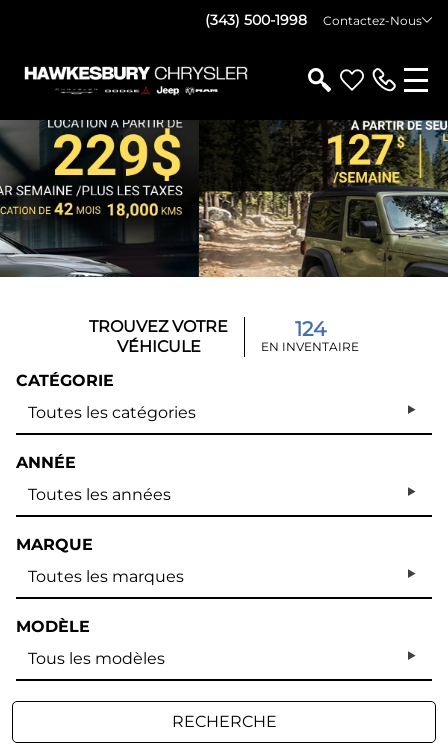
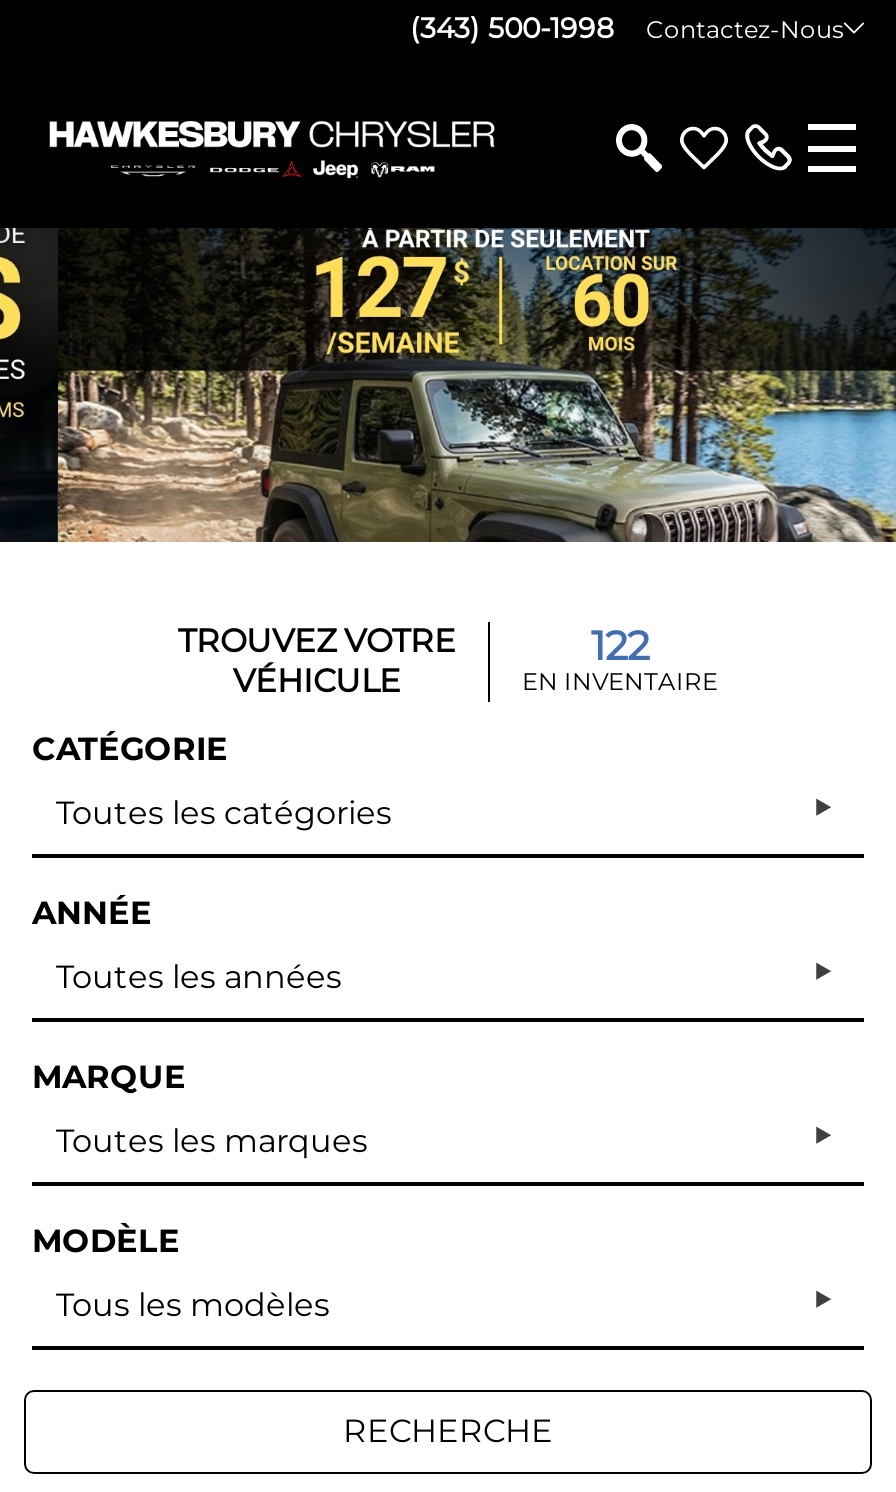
[3,119,445,341] [image] | 124 -> [6,226,890,670] [image] | 122

